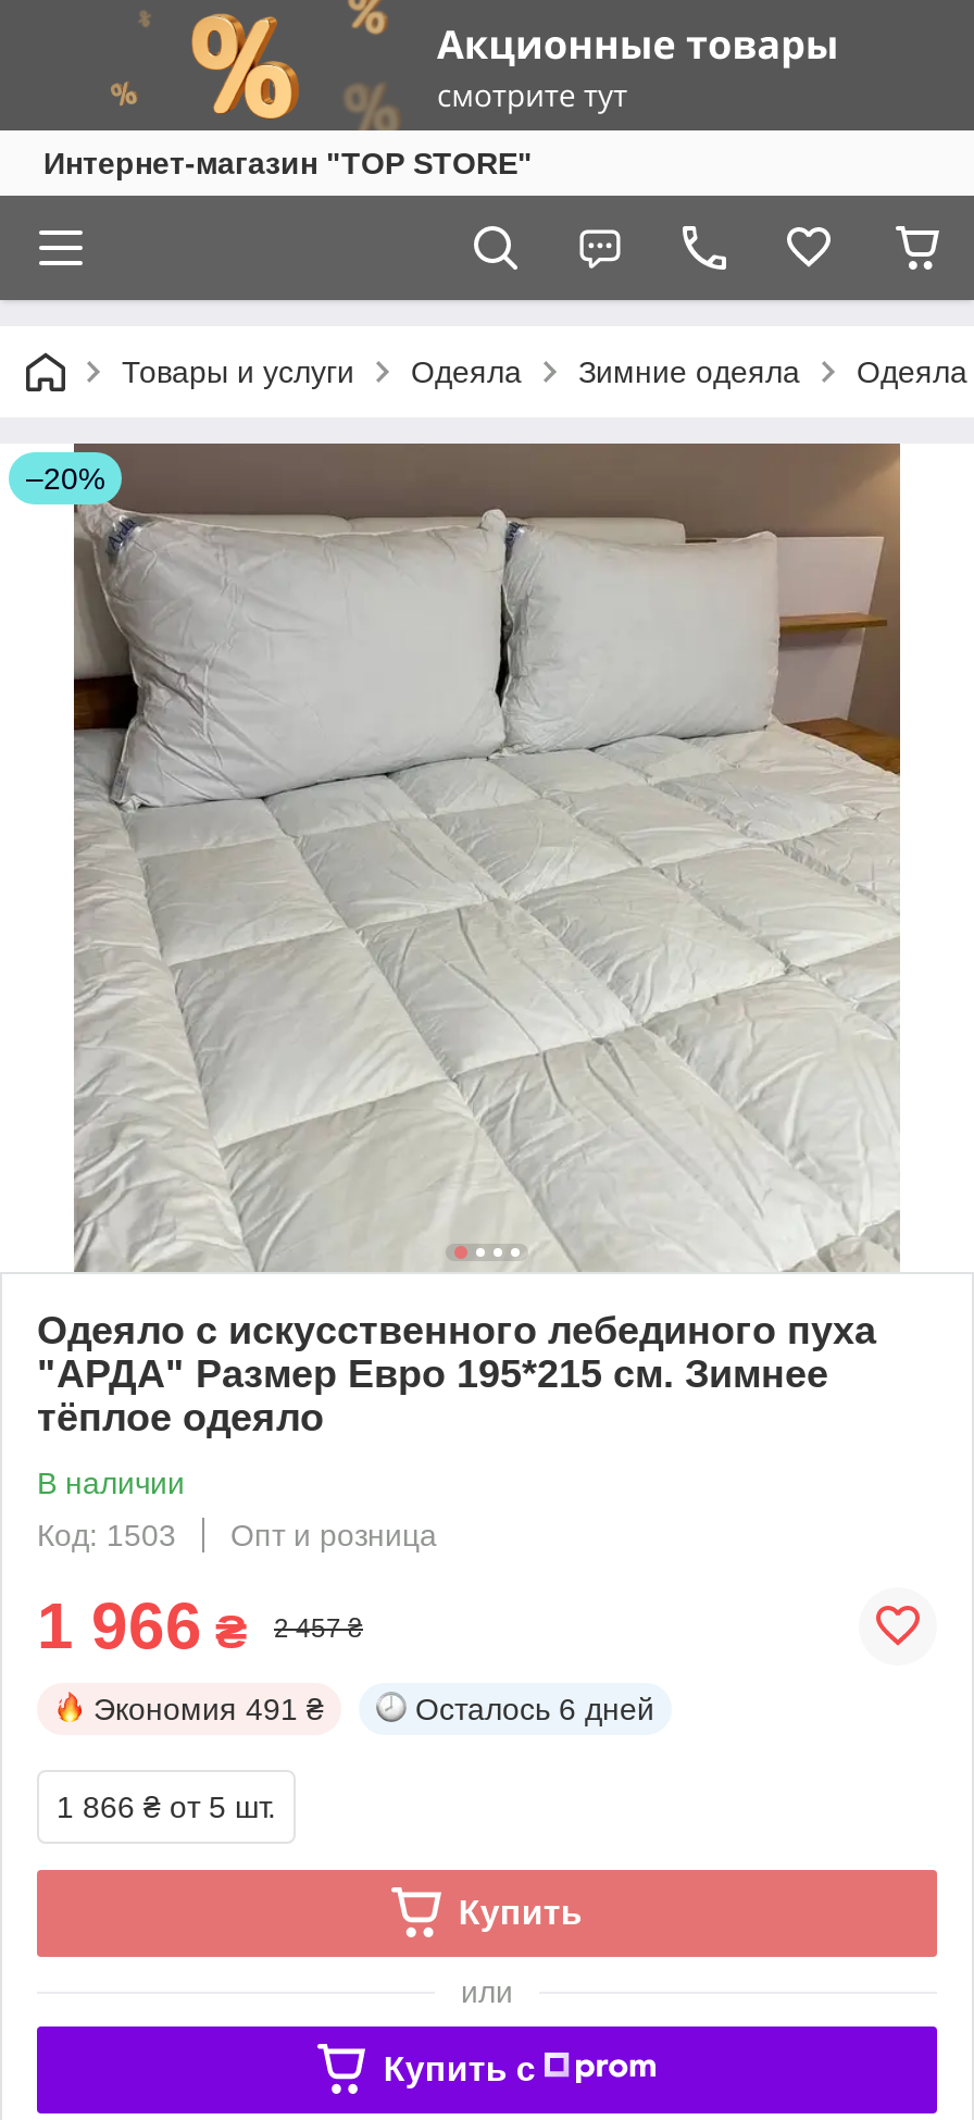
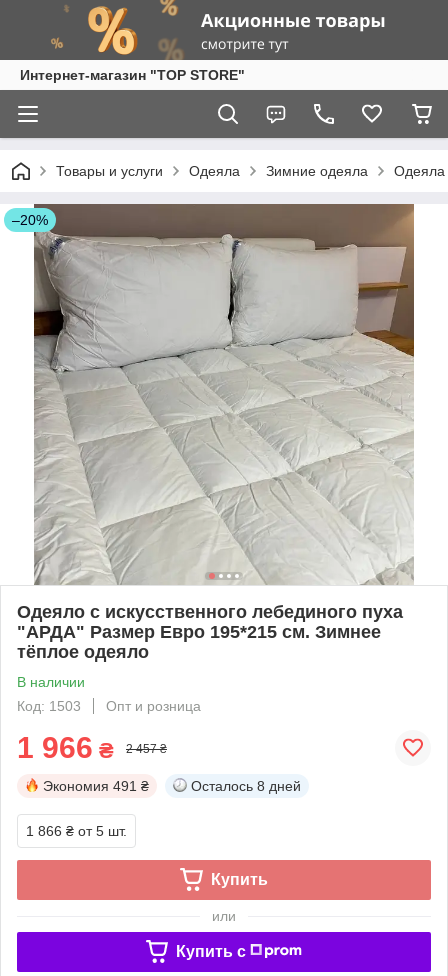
[415,1691,654,1726] Осталось 6 дней -> [191,778,301,794] Осталось 8 дней

